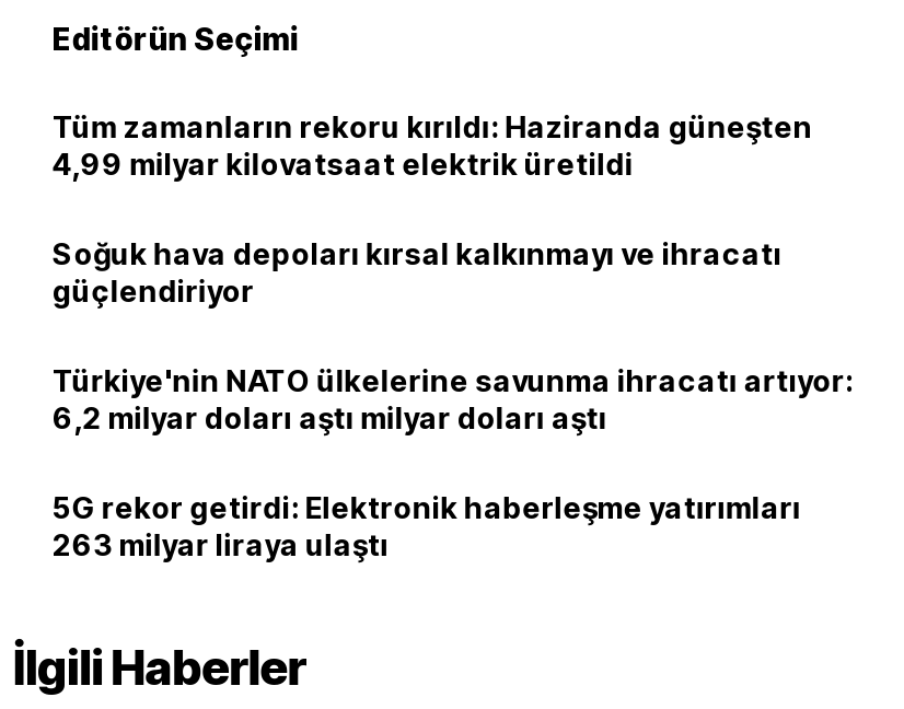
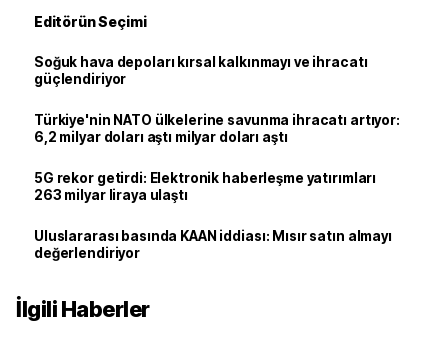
[53,109,813,182] Tüm zamanların rekoru kırıldı: Haziranda güneşten | 4,99 milyar kilovatsaat elektrik üretildi -> none
moved [53,236,853,562] -> [34,54,400,203]: Soğuk hava depoları kırsal kalkınmayı ve ihracatı | güçlendiriyor | Türkiye'nin NATO ülkelerine savunma ihracatı artıyor: | 6,2 milyar doları aştı milyar doları aştı | 5G rekor getirdi: Elektronik haberleşme yatırımları | 263 milyar liraya ulaştı
none -> [34,228,392,261] Uluslararası basında KAAN iddiası: Mısır satın almayı | değerlendiriyor

